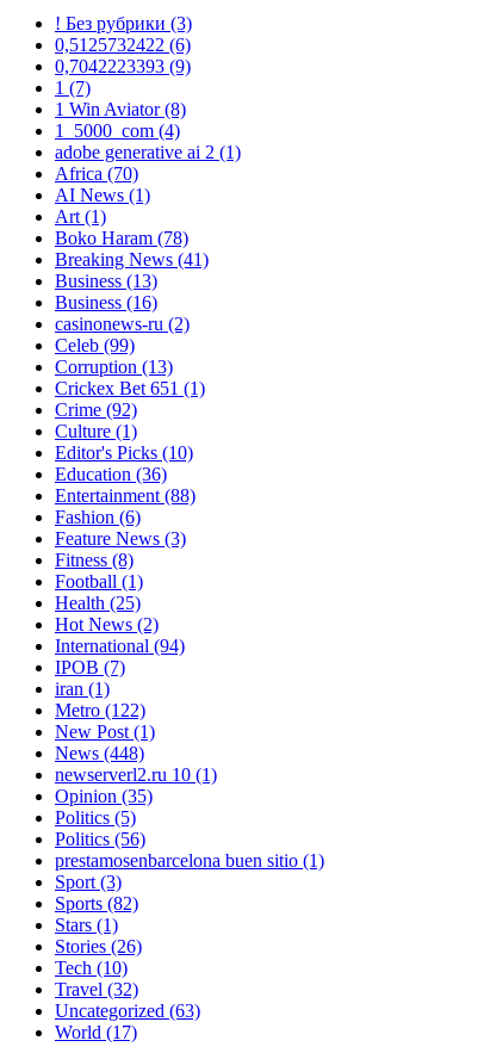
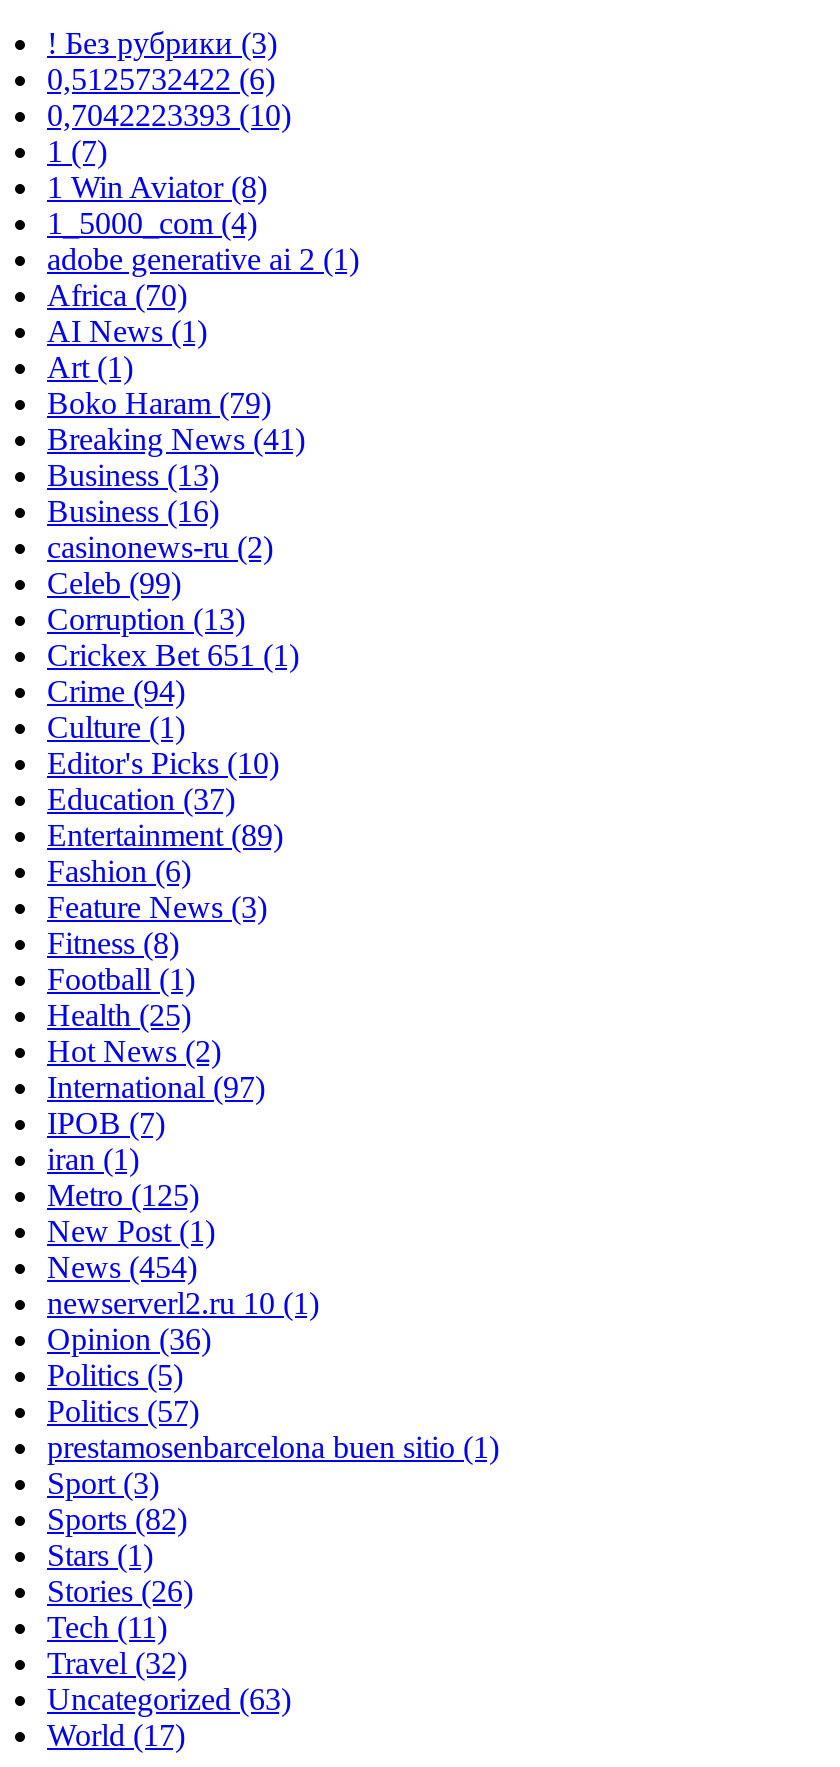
[55,57,191,77] 0,7042223393 (9) -> [47,99,291,133] 0,7042223393 (10)
[55,228,188,249] Boko Haram (78) -> [47,387,271,421] Boko Haram (79)
[55,400,137,420] Crime (92) -> [47,675,185,709] Crime (94)
[55,464,167,485] Education (36) -> [47,783,235,817] Education (37)
[55,486,196,506] Entertainment(88) -> [47,819,283,853] Entertainment(89)
[55,636,185,656] International (94) -> [47,1071,265,1105] International (97)
[55,700,145,721] Metro (122) -> [47,1179,199,1213] Metro (125)
[55,743,144,764] News (448) -> [47,1251,197,1285] News (454)
[55,786,153,807] Opinion (35) -> [47,1323,211,1357] Opinion (36)
[55,829,145,850] Politics (56) -> [47,1395,199,1429] Politics (57)
[55,958,128,978] Tech (10) -> [47,1611,167,1645] Tech (11)

